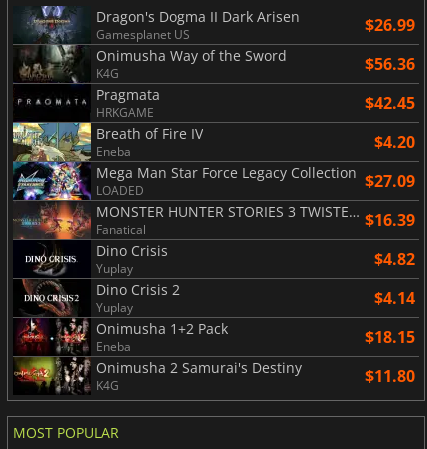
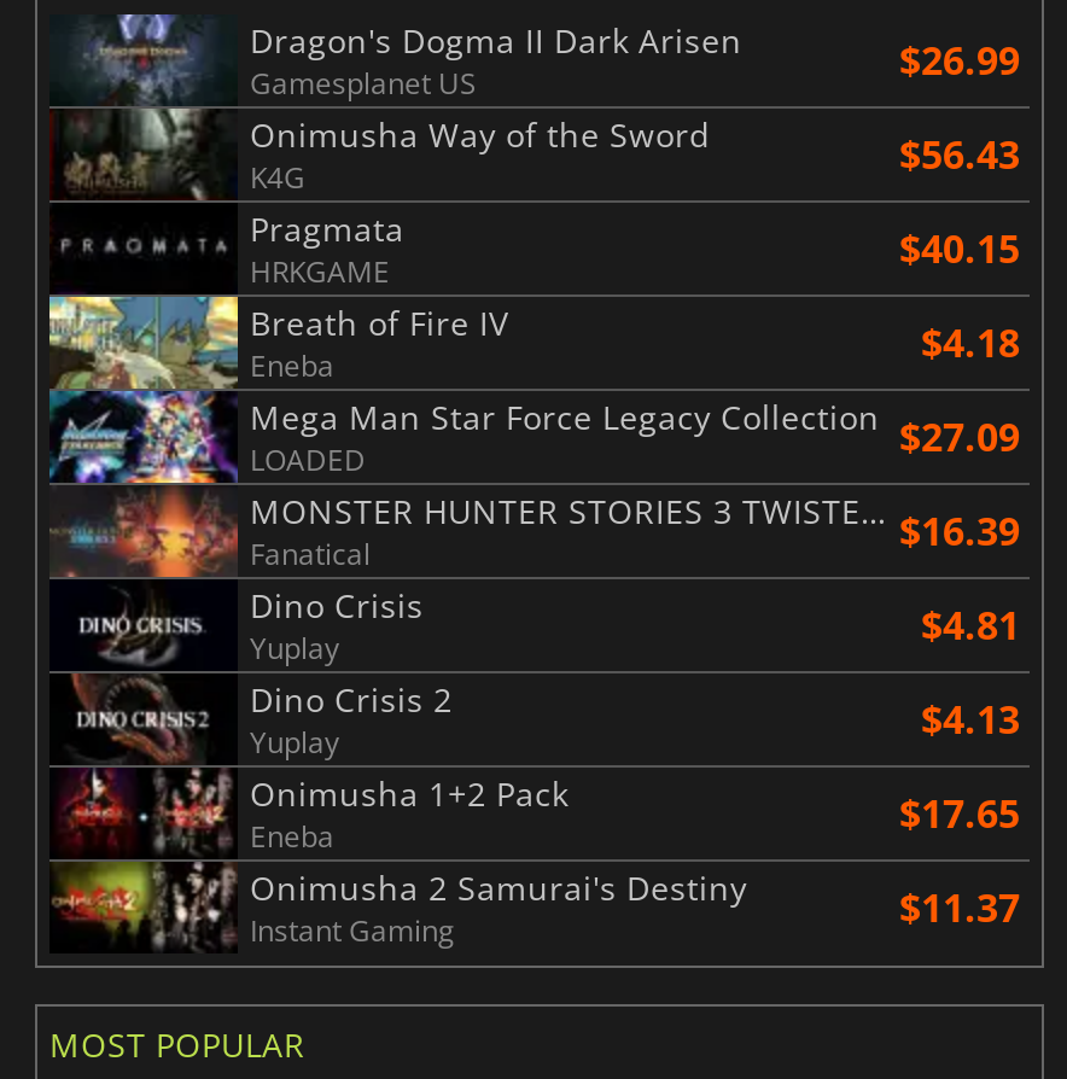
[365,53,415,75] $56.36 -> [899,128,1020,181] $56.43
[365,92,415,114] $42.45 -> [899,222,1020,275] $40.15
[374,131,415,153] $4.20 -> [921,316,1020,369] $4.18
[374,248,415,270] $4.82 -> [921,598,1020,652] $4.81
[374,287,415,309] $4.14 -> [921,693,1020,746] $4.13
[365,326,415,348] $18.15 -> [899,787,1020,840] $17.65
[96,365,415,394] K4G | $11.80 -> [250,881,1020,951] Instant Gaming | $11.37

